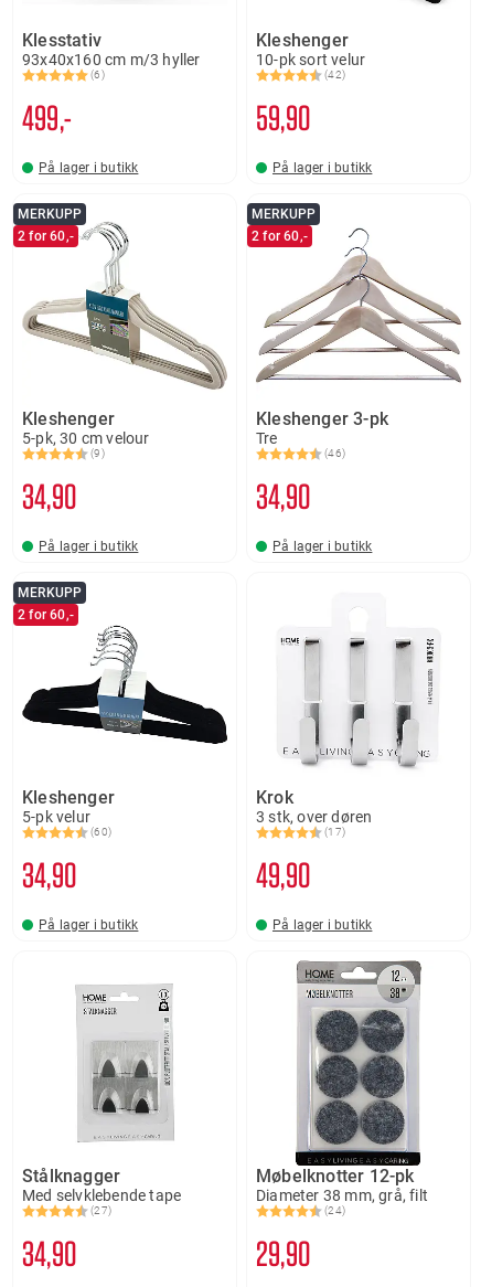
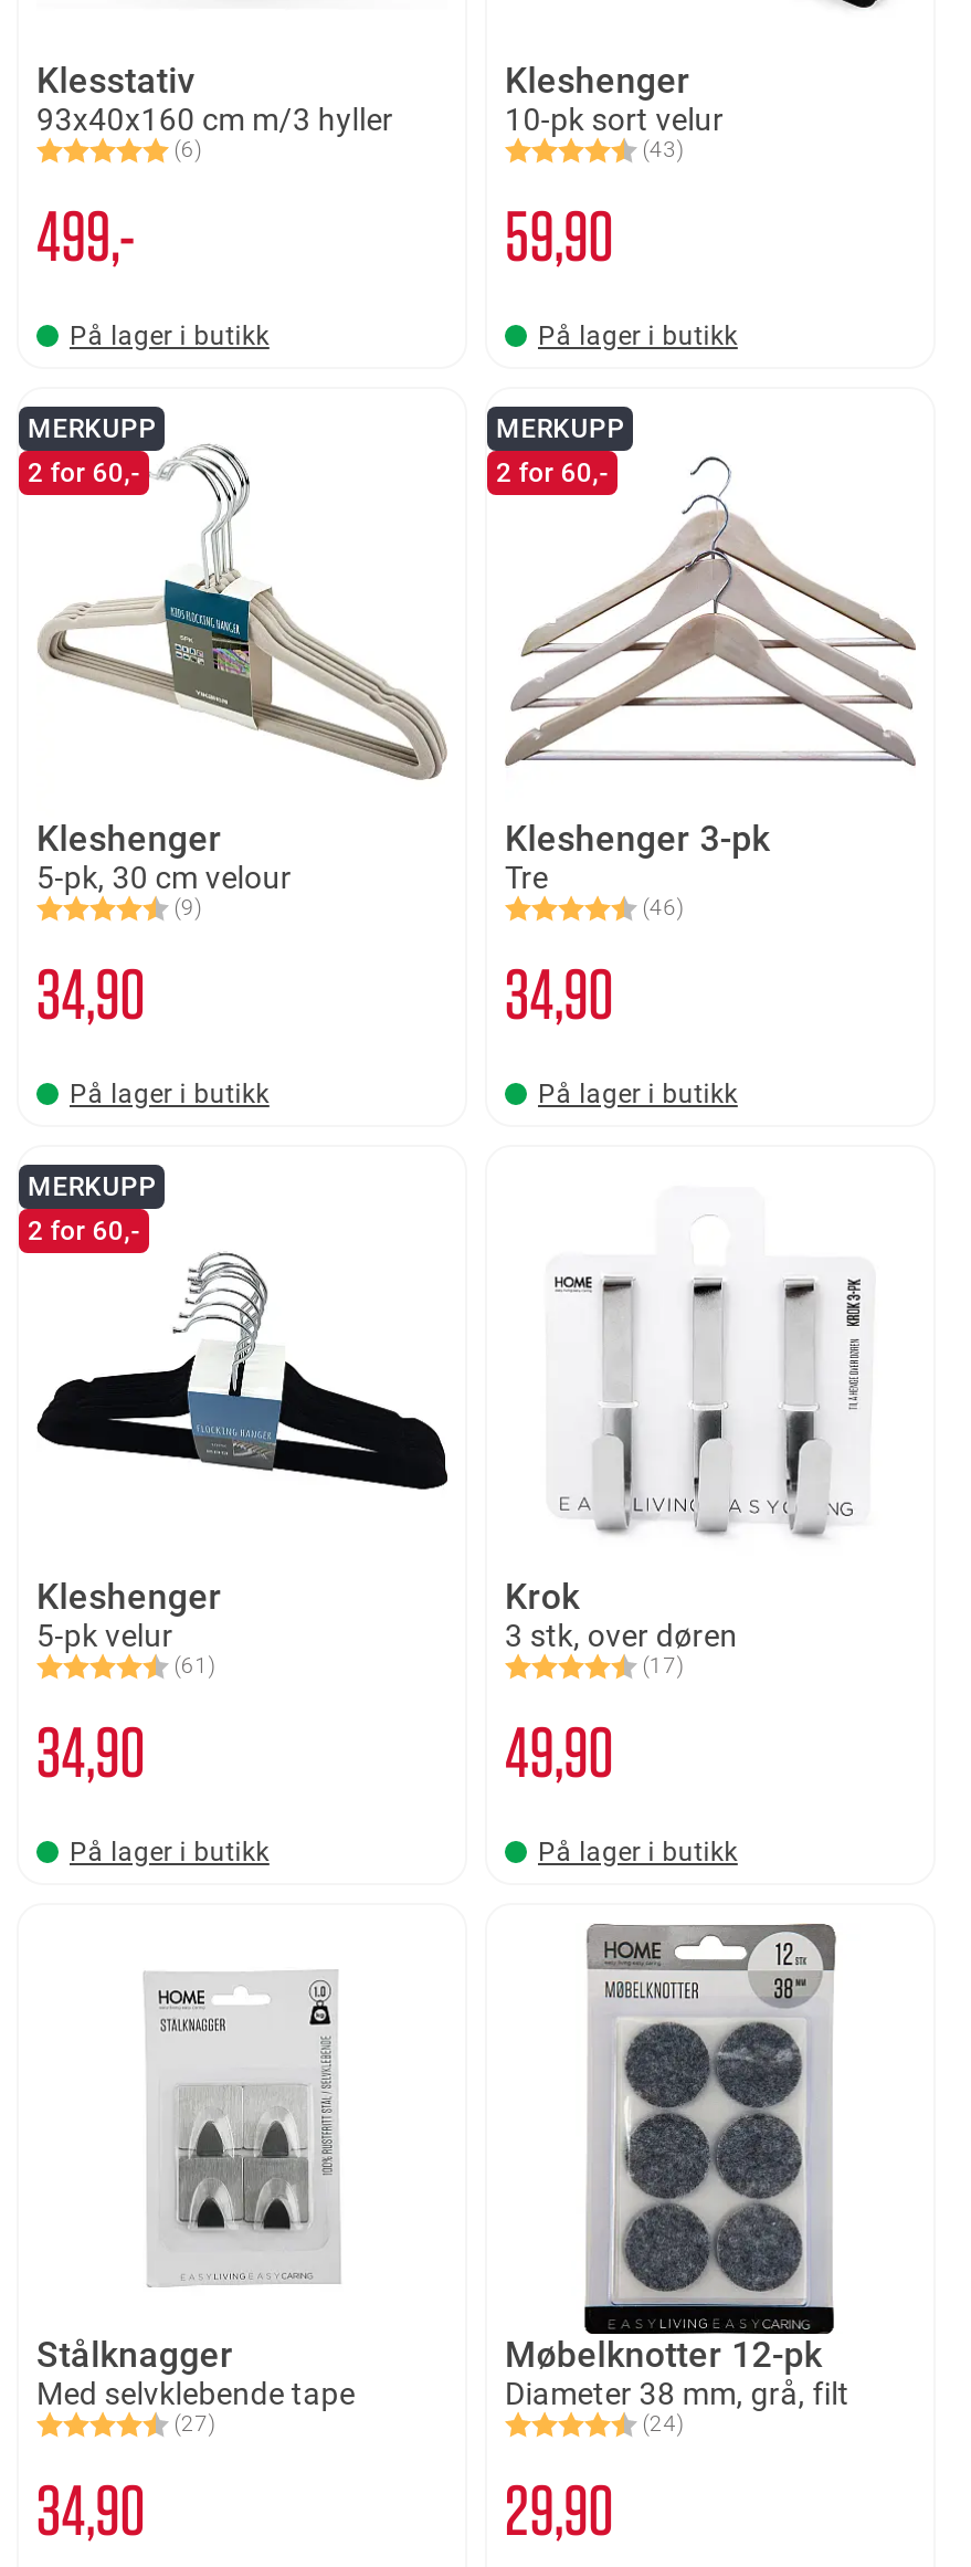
[322,69,345,81] (42) -> [637,137,684,162] (43)
[88,826,111,838] (60) -> [169,1654,215,1678] (61)

